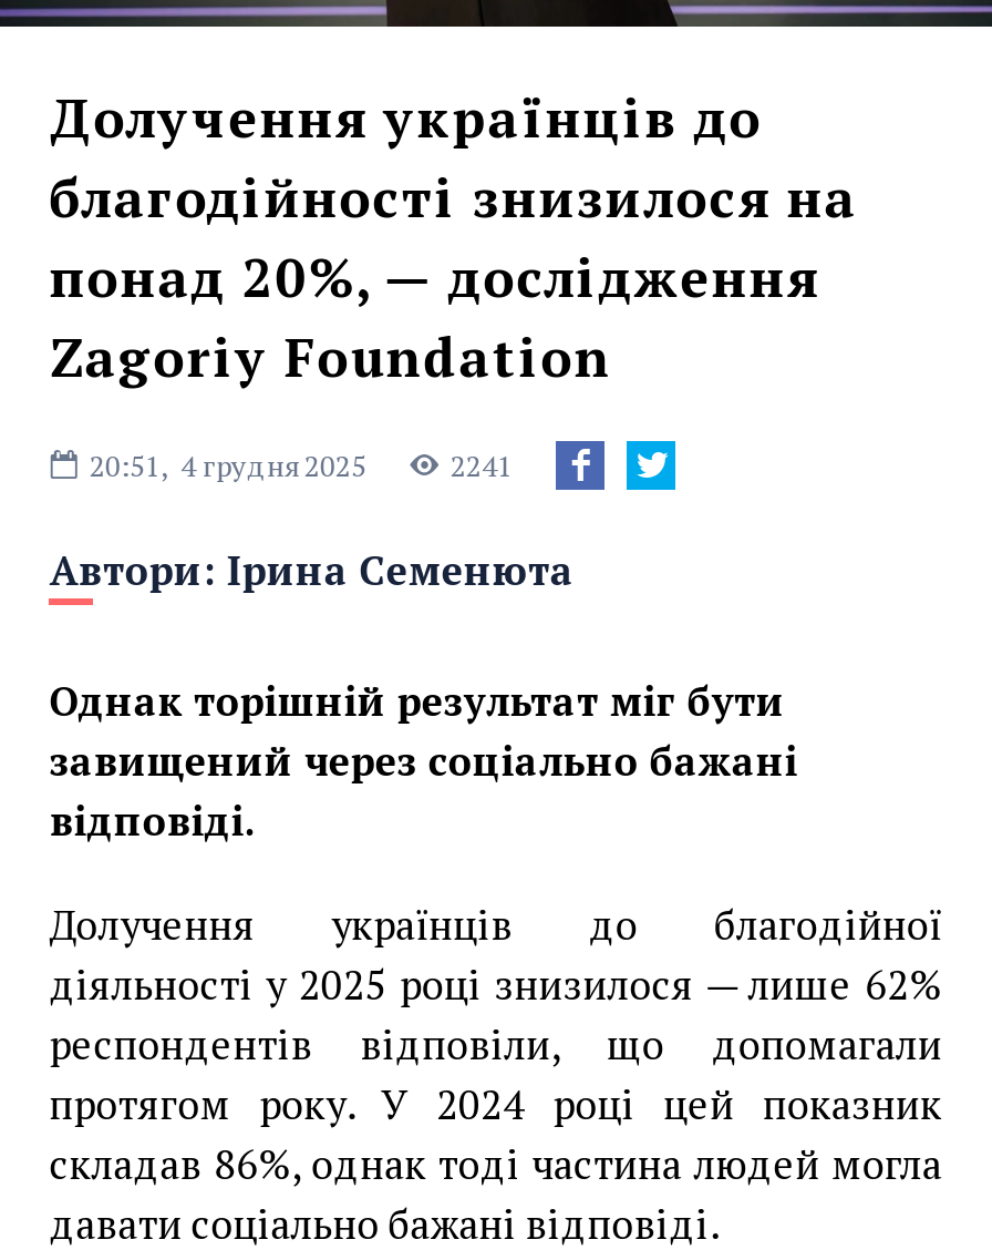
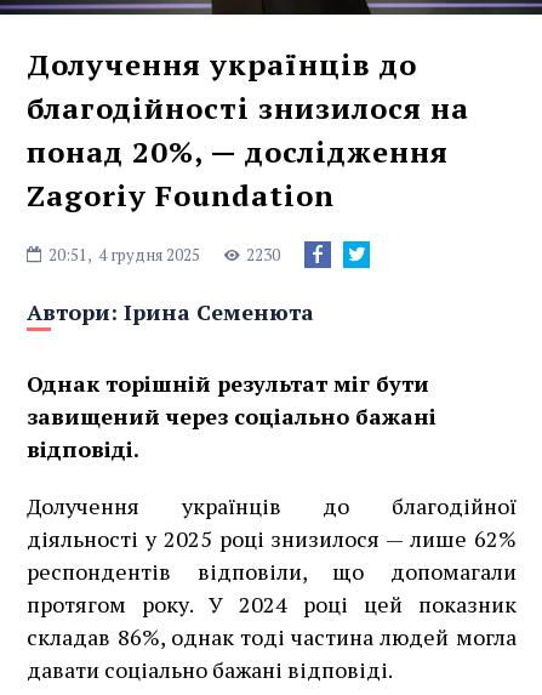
[450,444,512,484] 2241 -> [247,243,281,265] 2230

